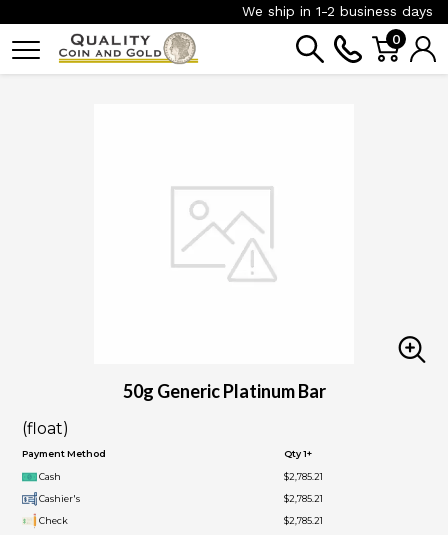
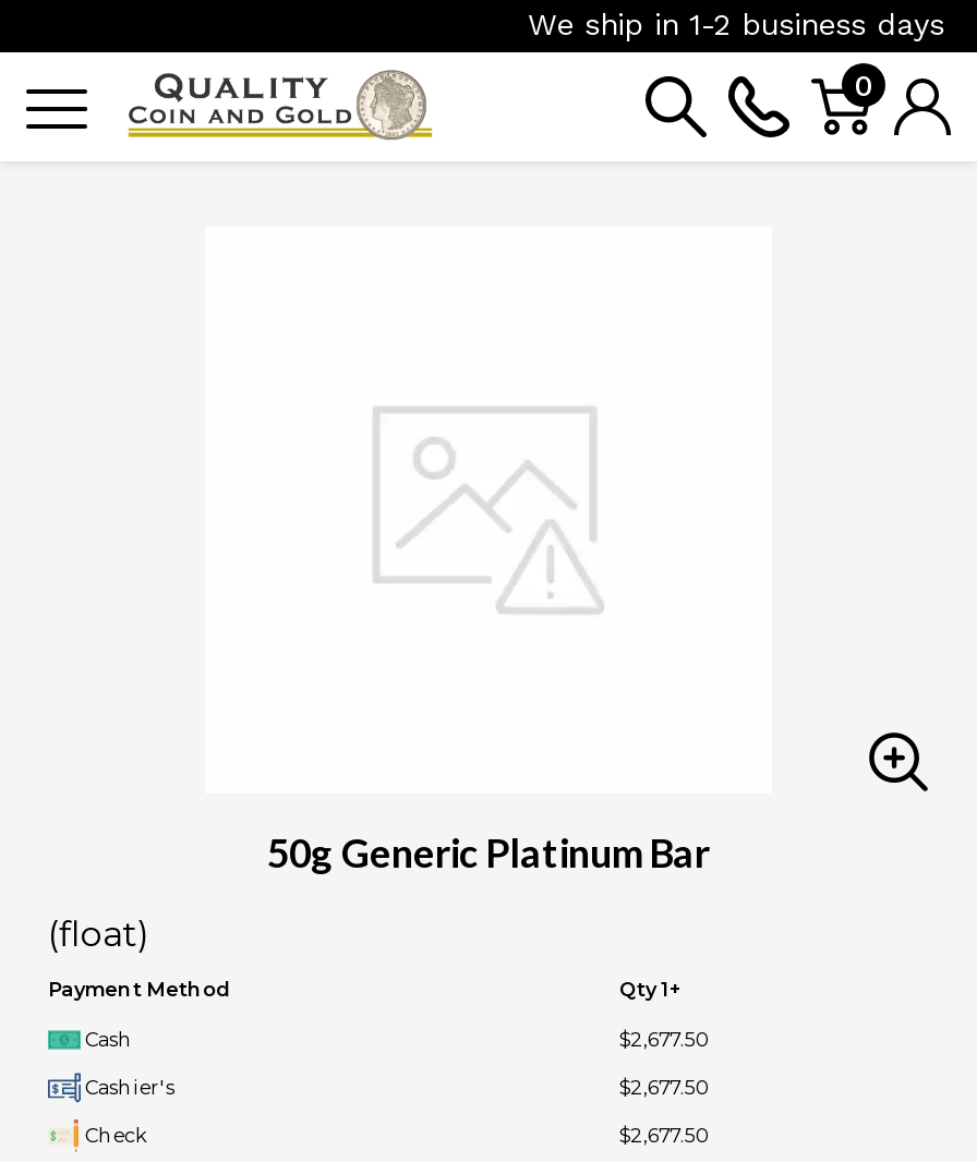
[284,471,323,482] $2,785.21 -> [619,1027,707,1051] $2,677.50
[284,493,323,504] $2,785.21 -> [619,1075,707,1099] $2,677.50
[284,515,323,526] $2,785.21 -> [619,1123,707,1147] $2,677.50

